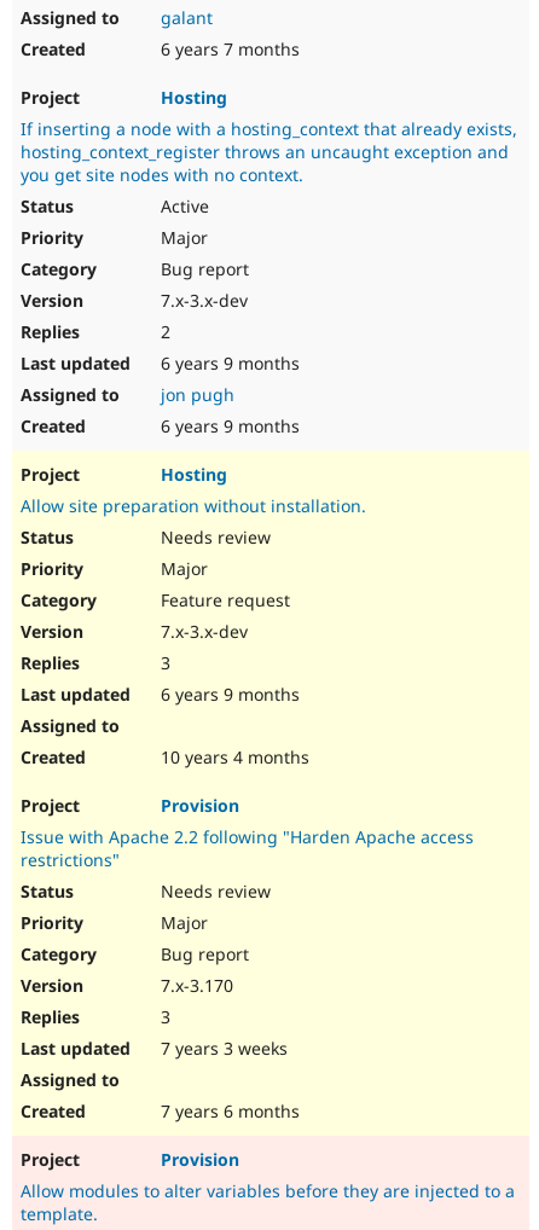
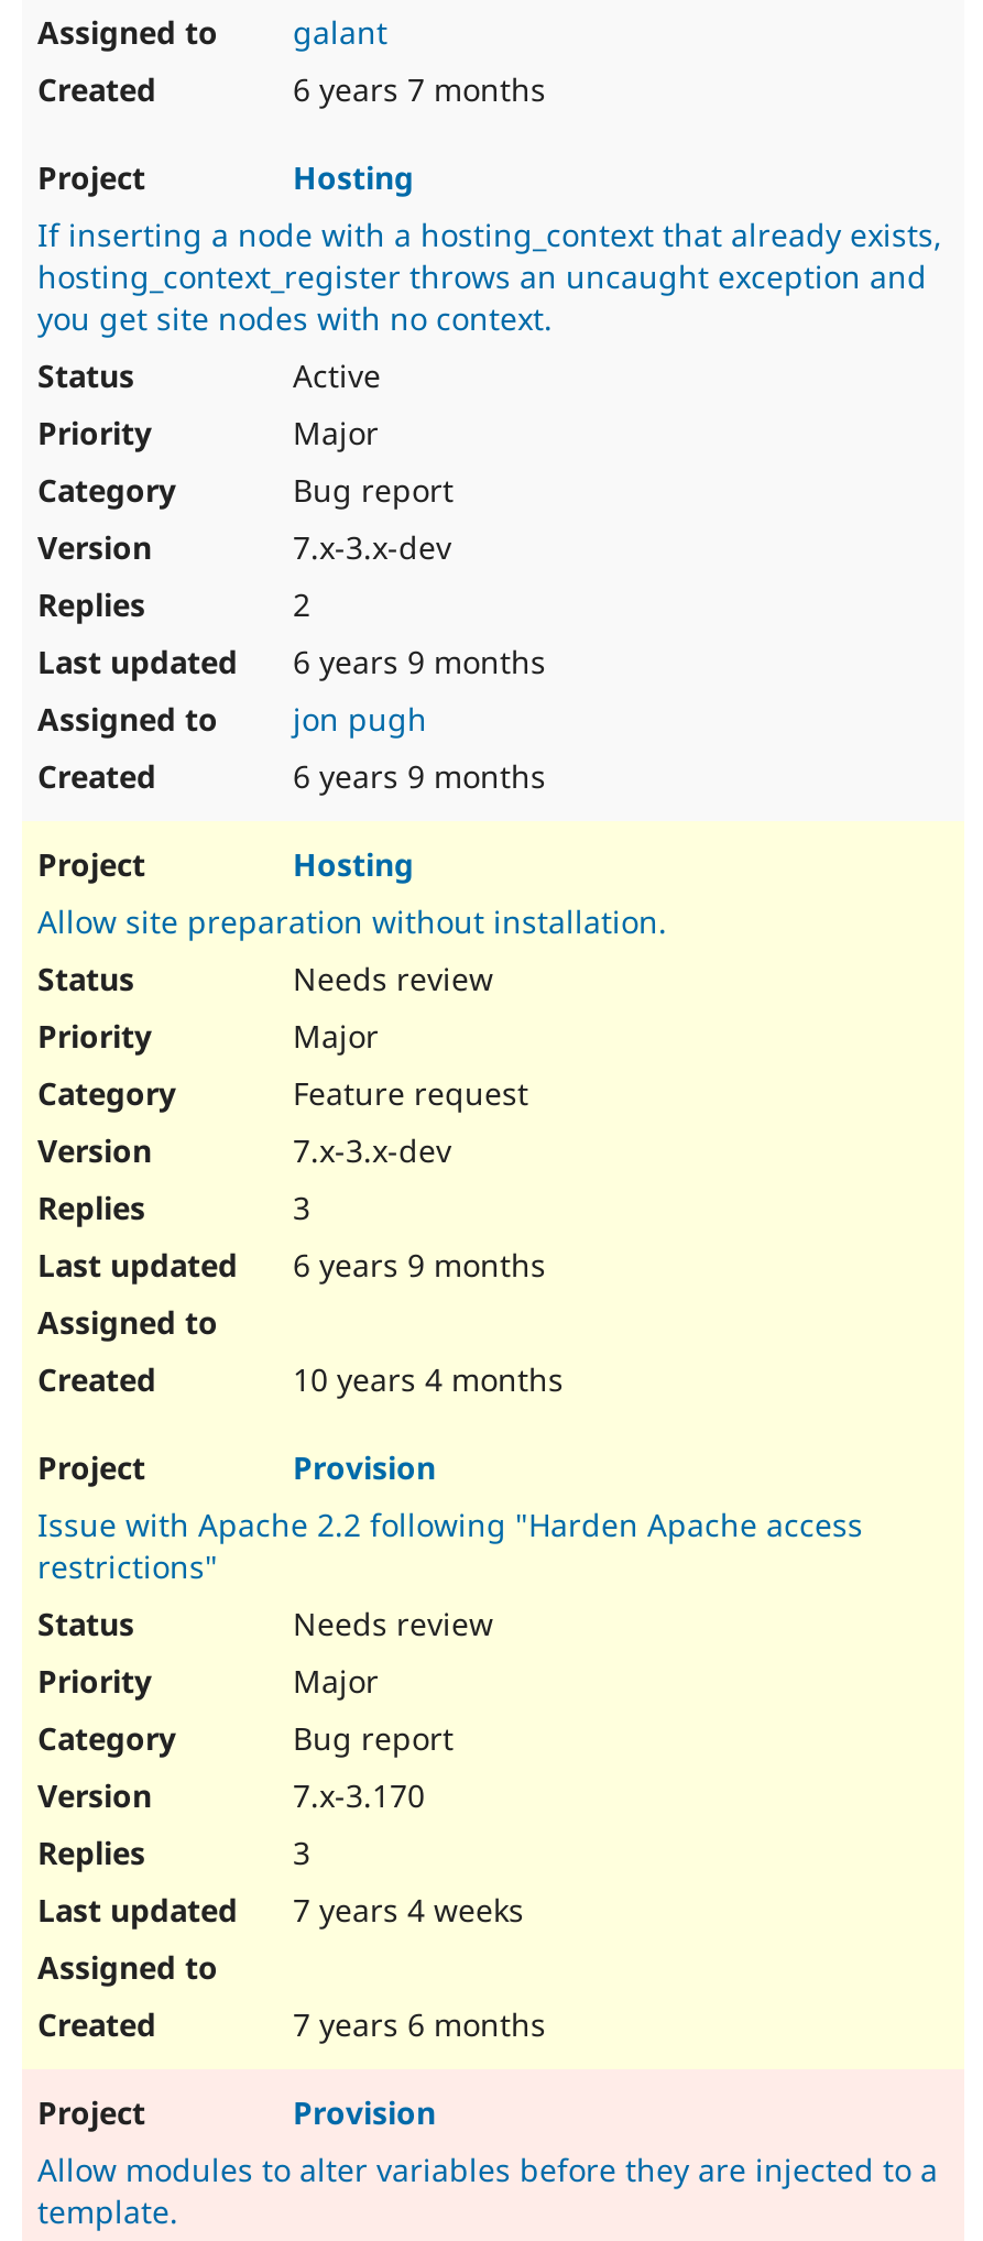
[156,1037,288,1060] 7 years 3 weeks -> [284,1889,524,1931] 7 years 4 weeks

